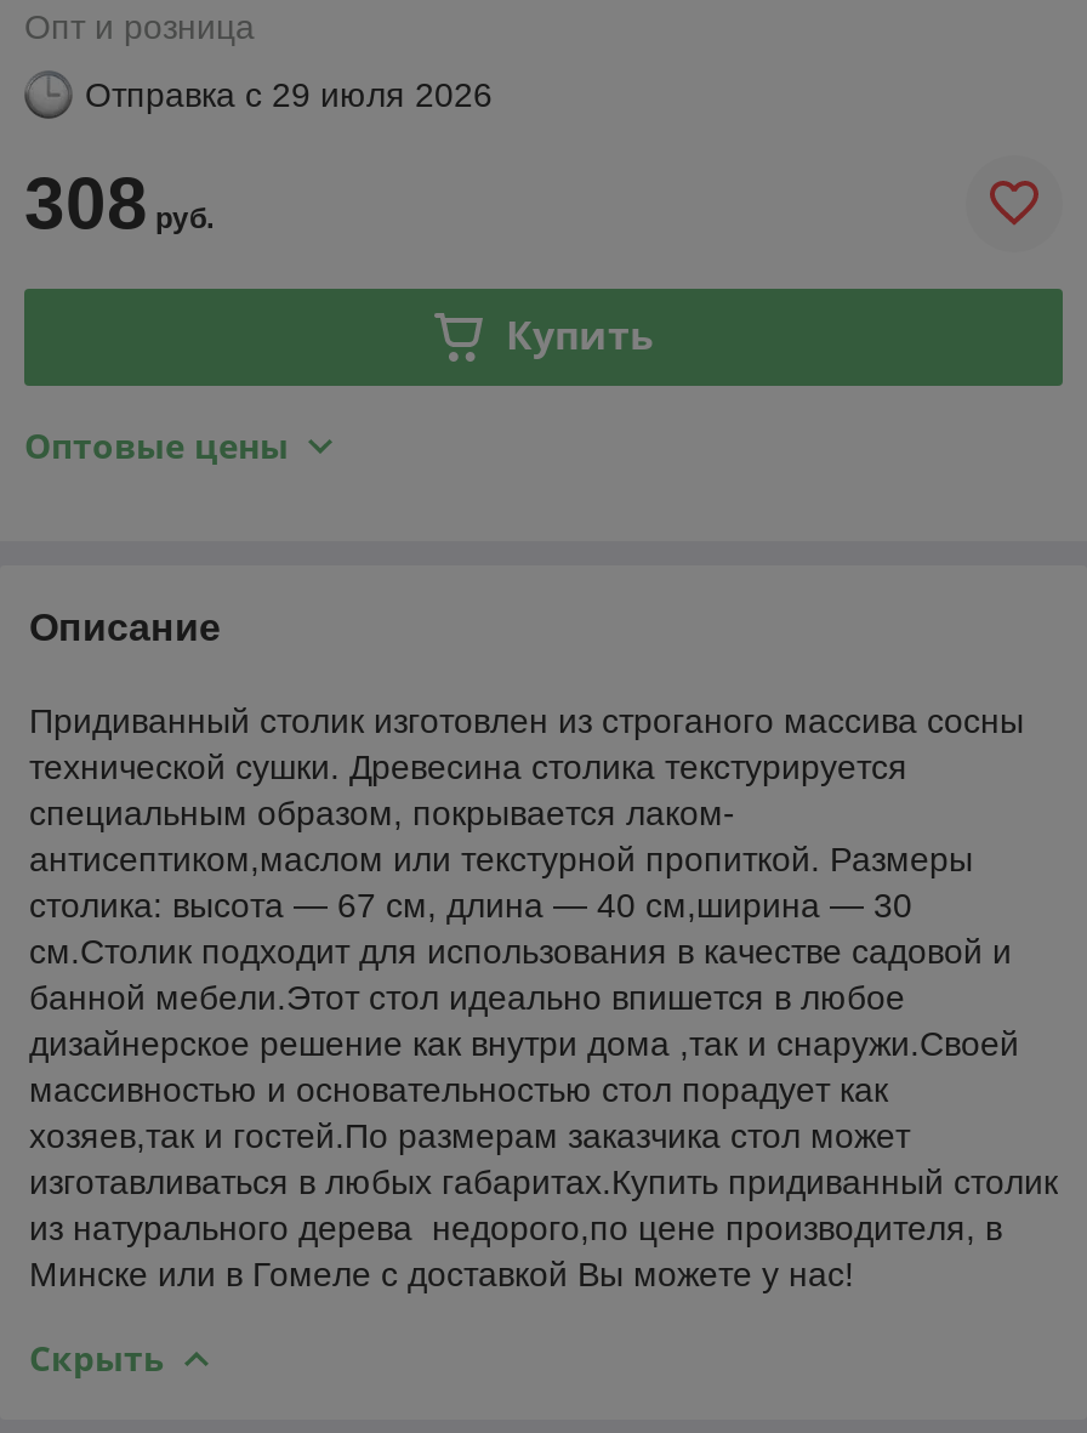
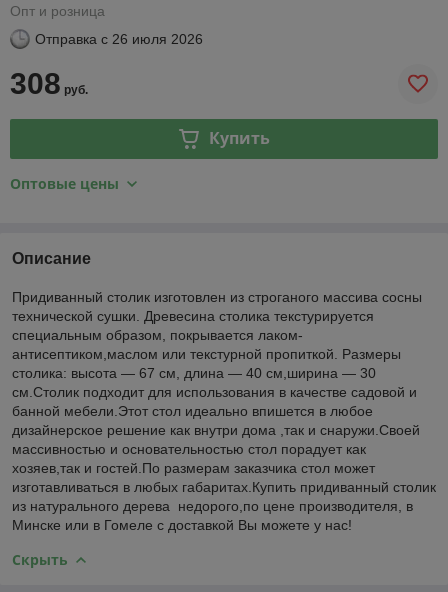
[85,75,493,114] Отправка с 29 июля 2026 -> [35,31,203,47] Отправка с 26 июля 2026

